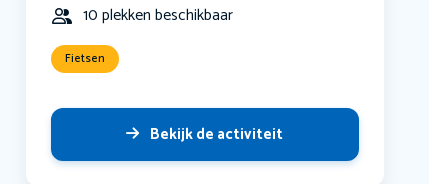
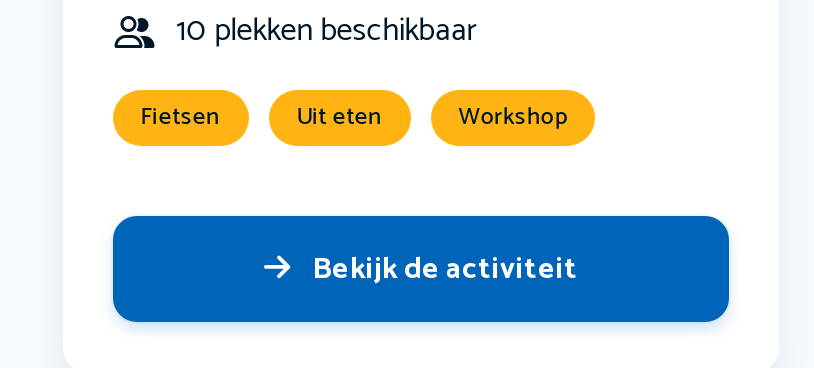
none -> [297,99,567,137] Uit eten | Workshop

